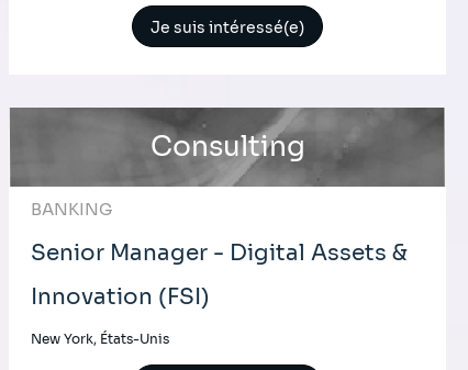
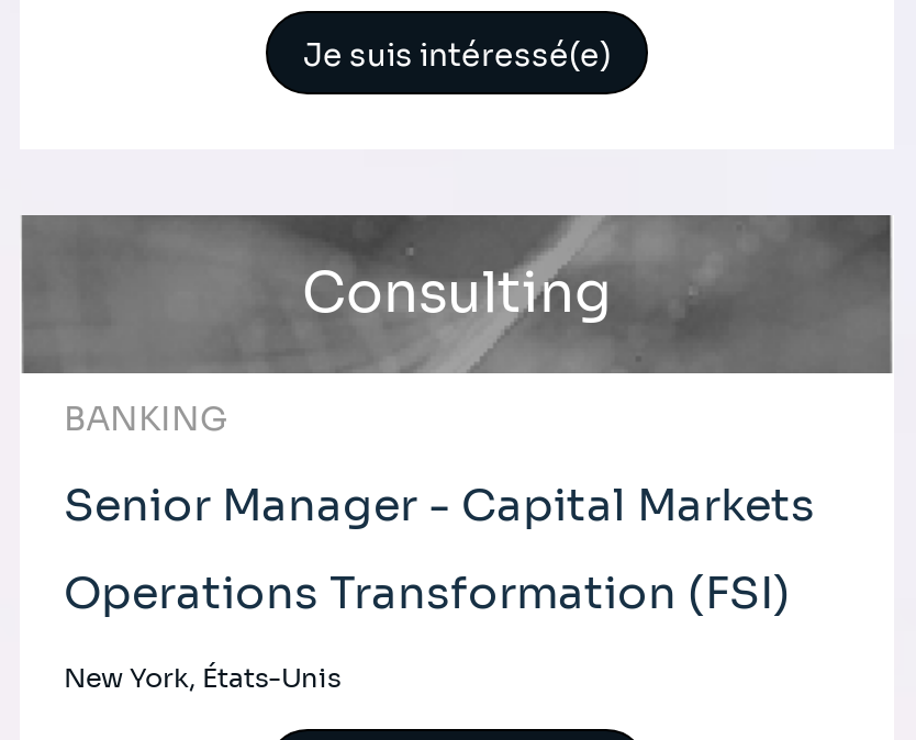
[31,239,408,267] Senior Manager - Digital Assets & -> [64,479,815,534] Senior Manager - Capital Markets
[31,283,210,311] Innovation (FSI) -> [64,567,791,621] Operations Transformation (FSI)

